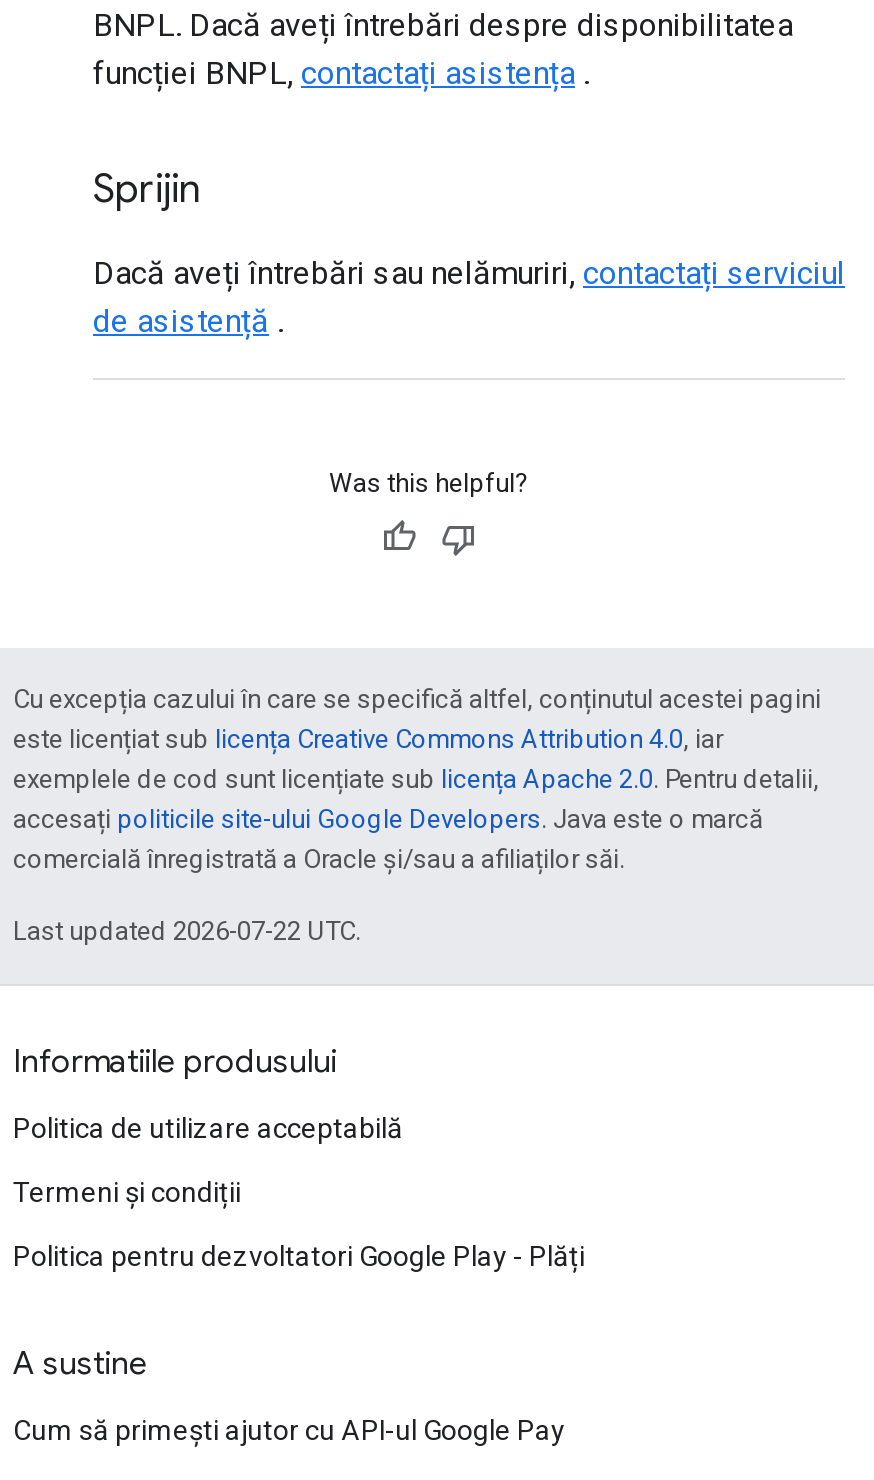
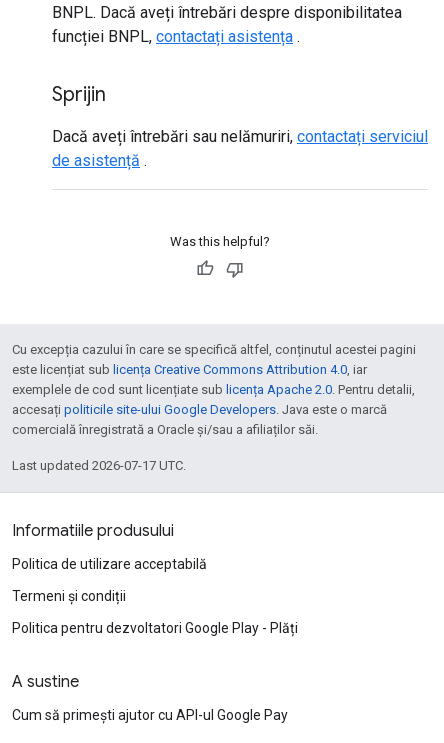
[13,916,361,946] Last updated 2026-07-22 UTC. -> [12,458,186,473] Last updated 2026-07-17 UTC.

